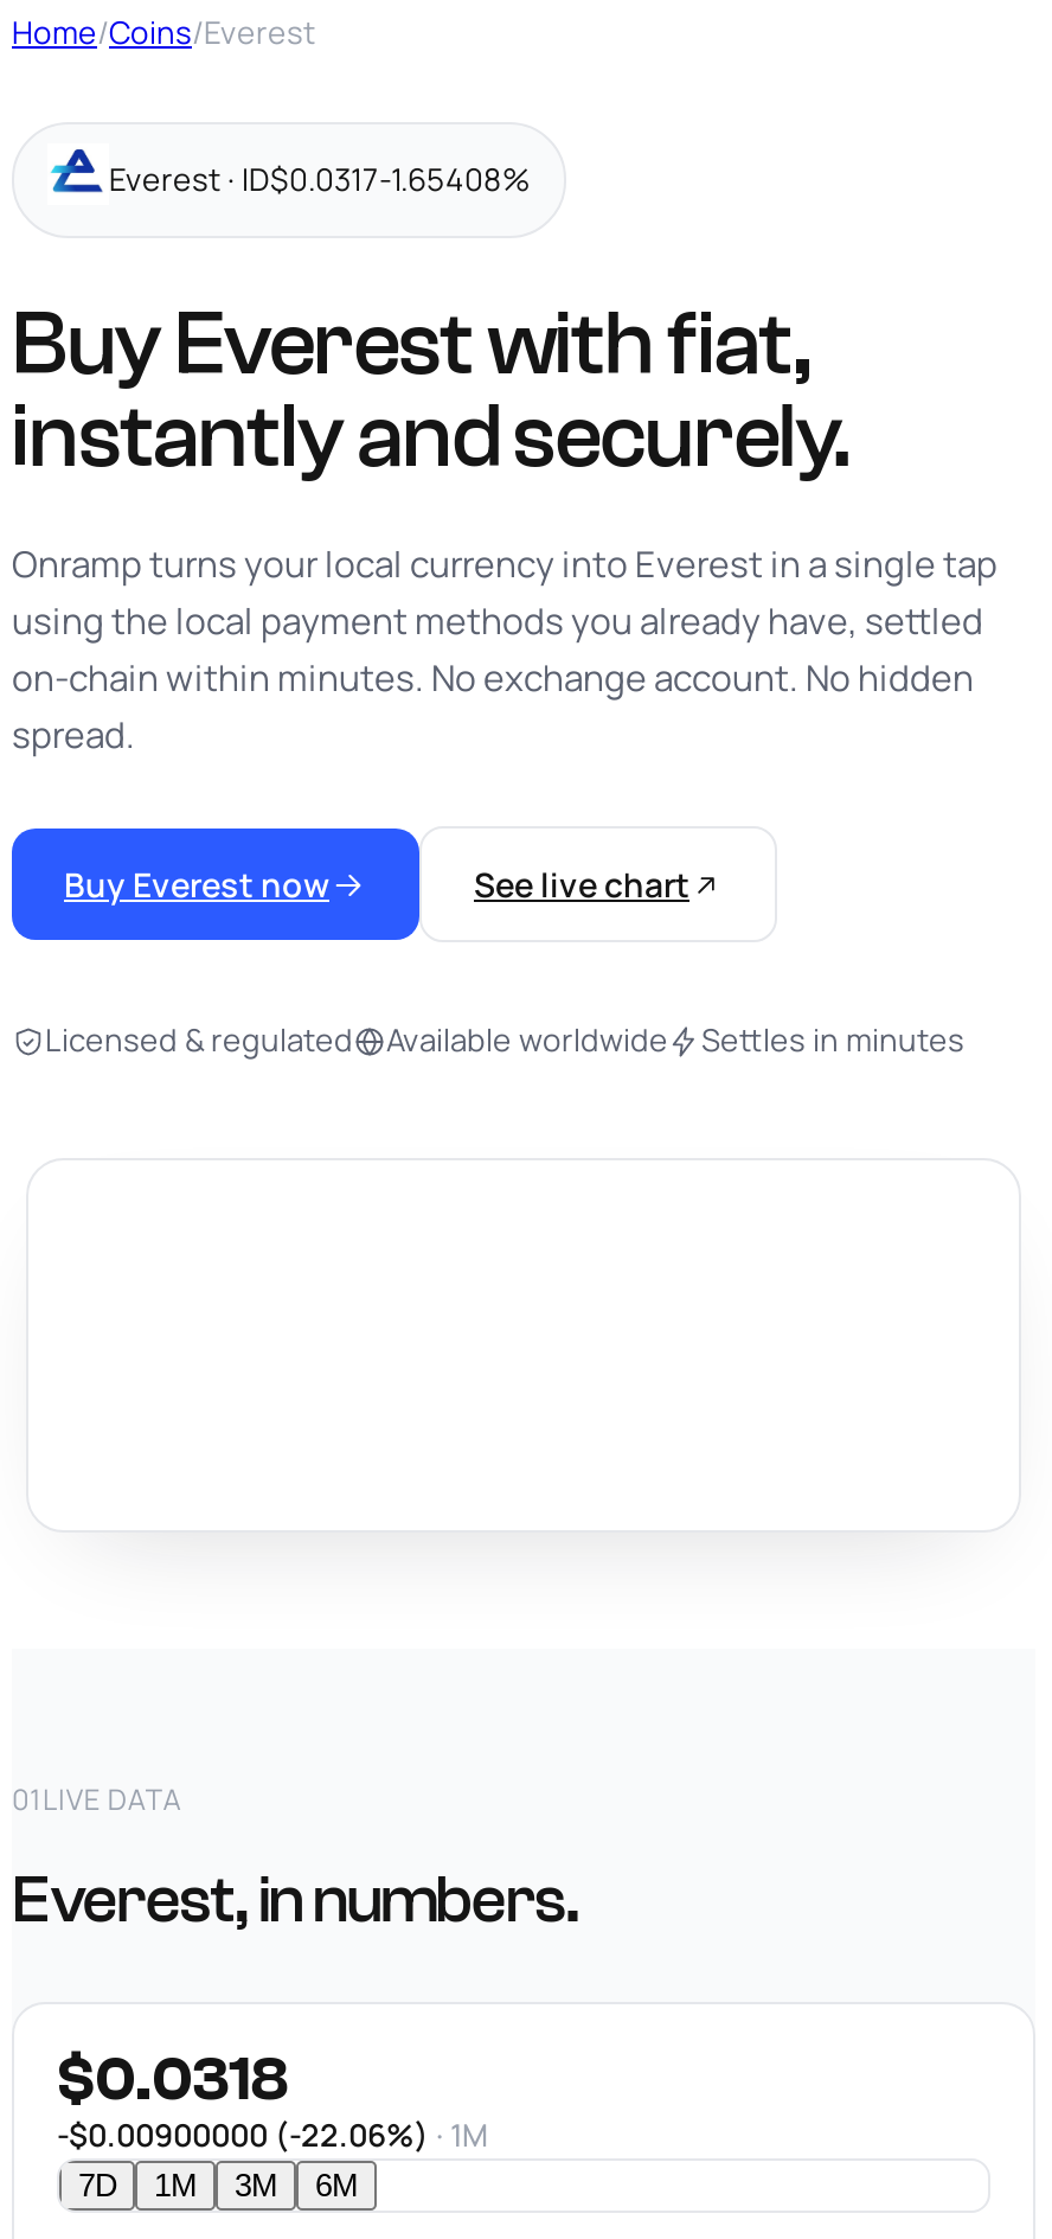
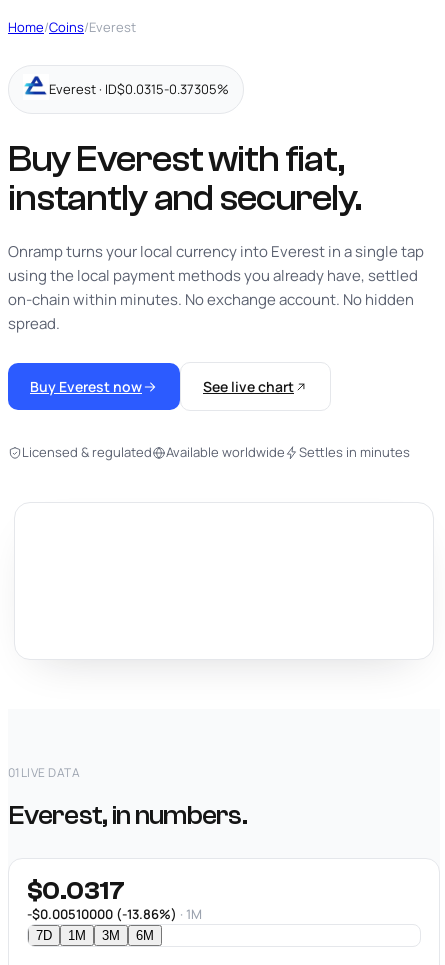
[109,158,531,200] Everest · ID$0.0317-1.65408% -> [49,80,229,98] Everest · ID$0.0315-0.37305%
[57,2043,290,2115] $0.0318 -> [27,875,124,905] $0.0317
[57,2112,488,2155] -$0.00900000 (-22.06%) · 1M -> [27,904,202,922] -$0.00510000 (-13.86%) · 1M

